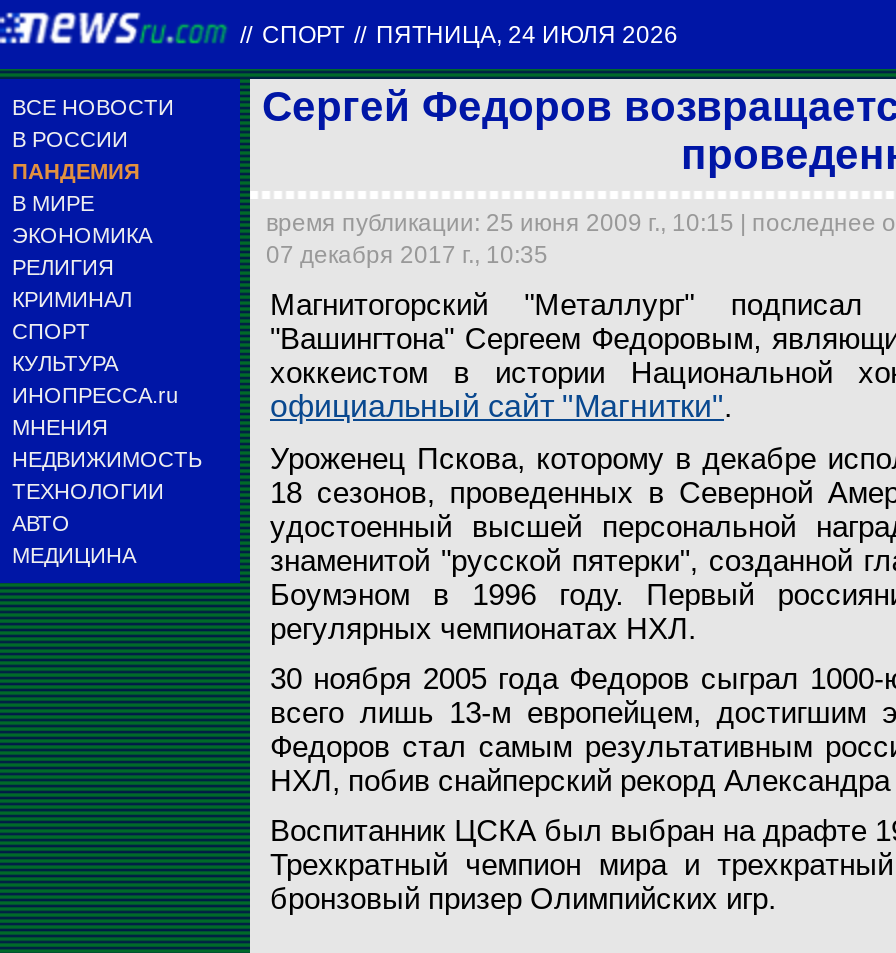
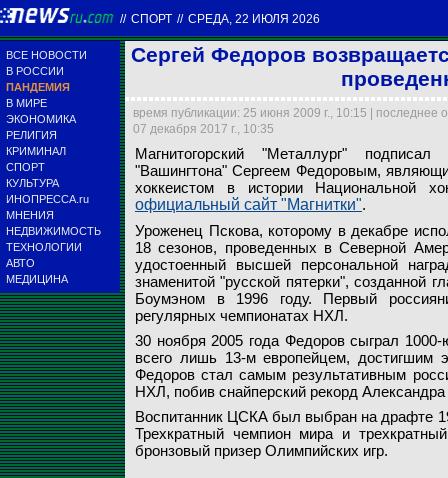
[240,20,678,48] // СПОРТ // ПЯТНИЦА, 24 ИЮЛЯ 2026 -> [120,11,320,25] // СПОРТ // СРЕДА, 22 ИЮЛЯ 2026

